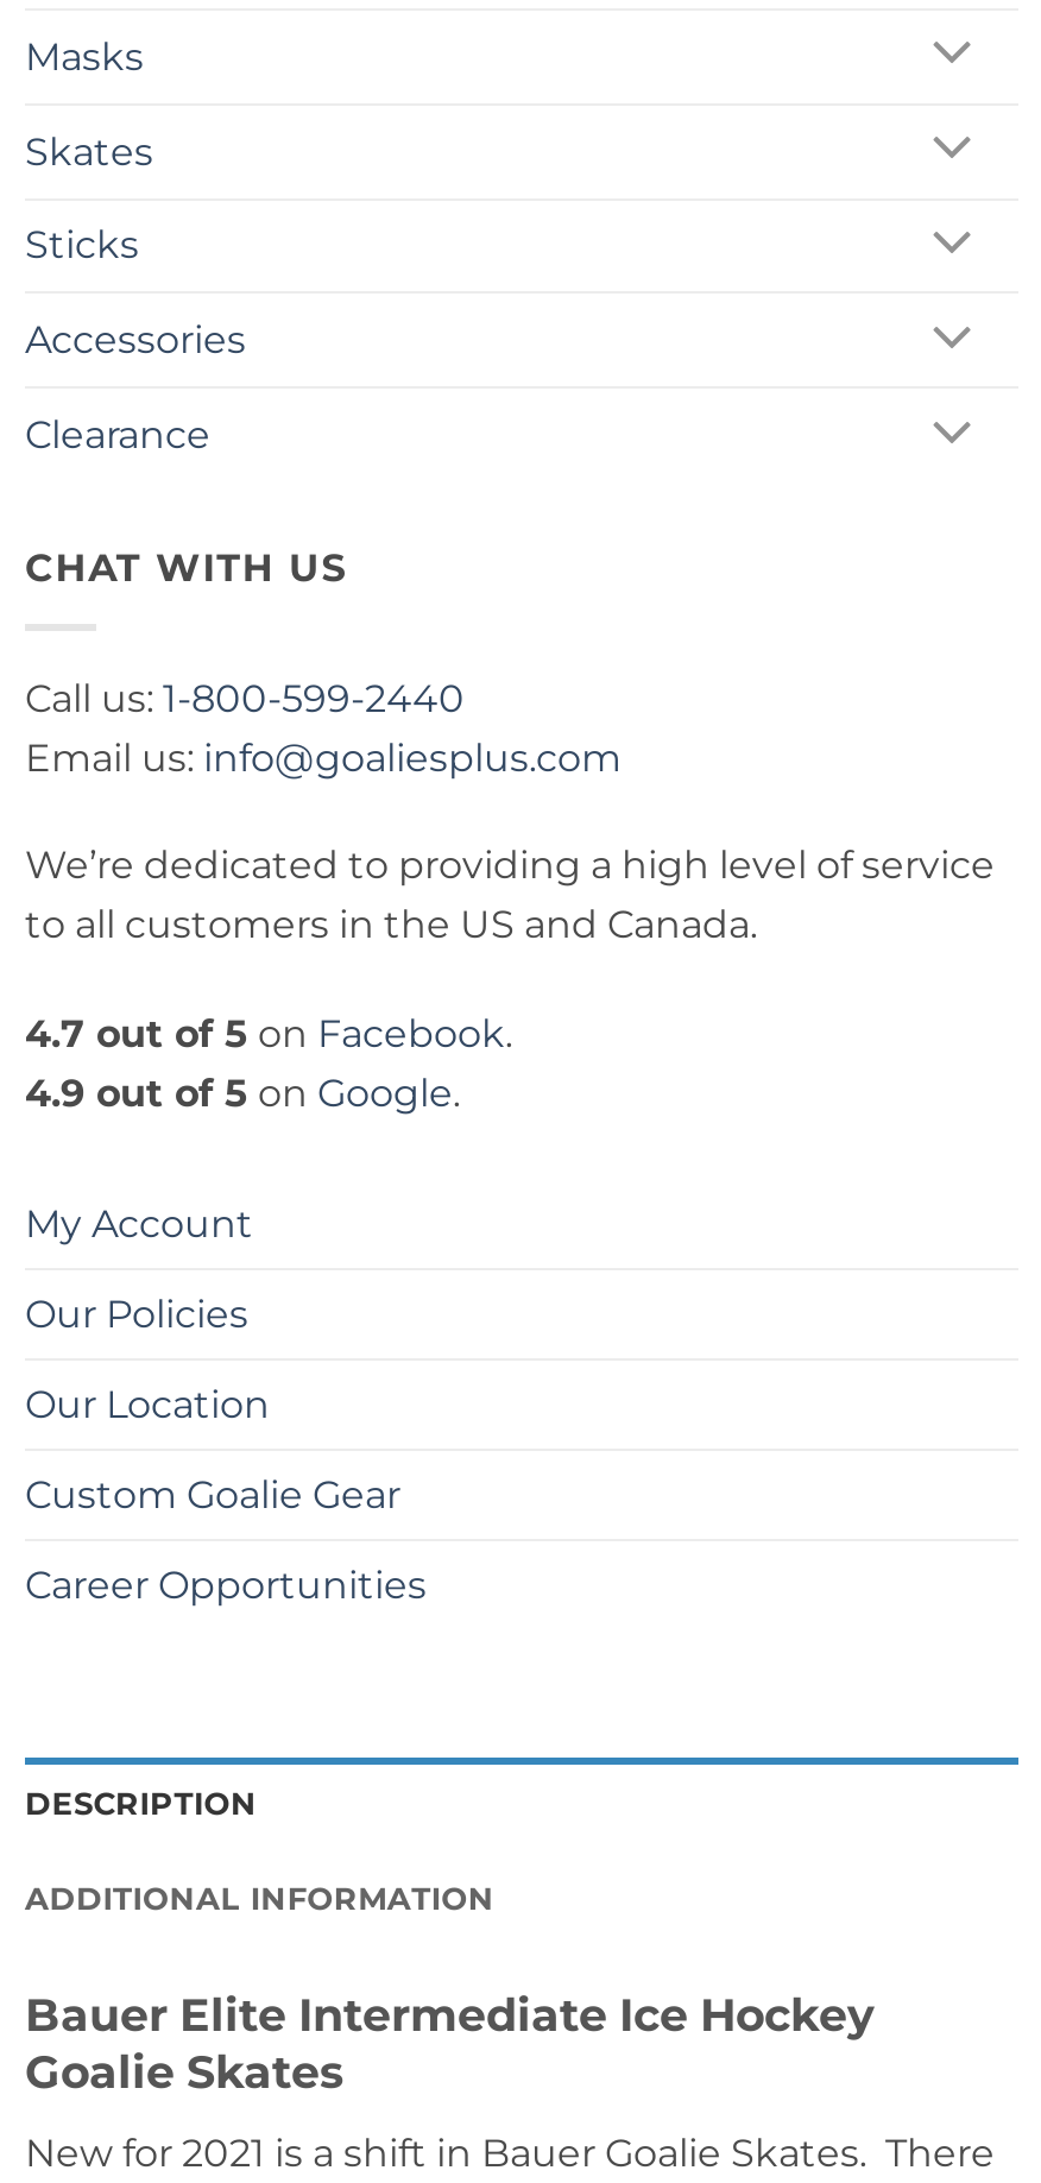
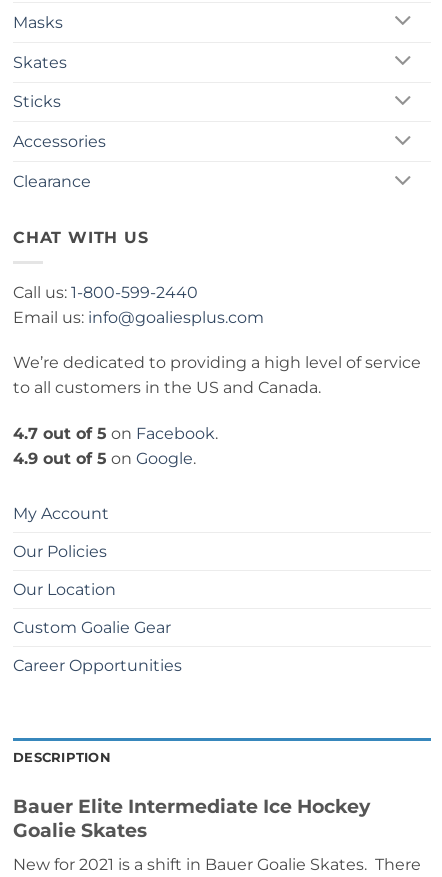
[25,1881,495,1917] ADDITIONAL INFORMATION -> none

